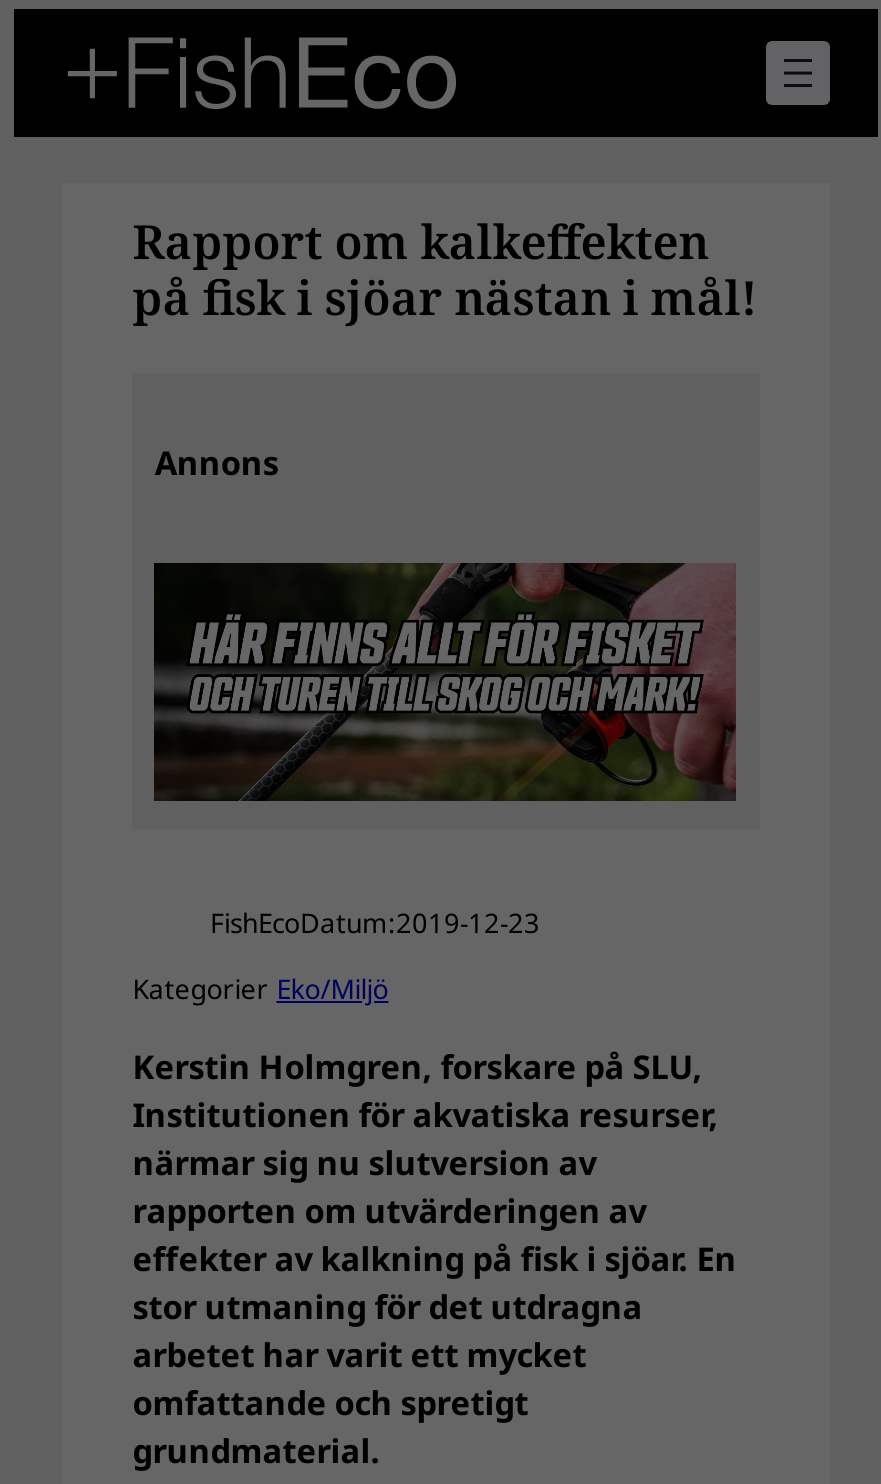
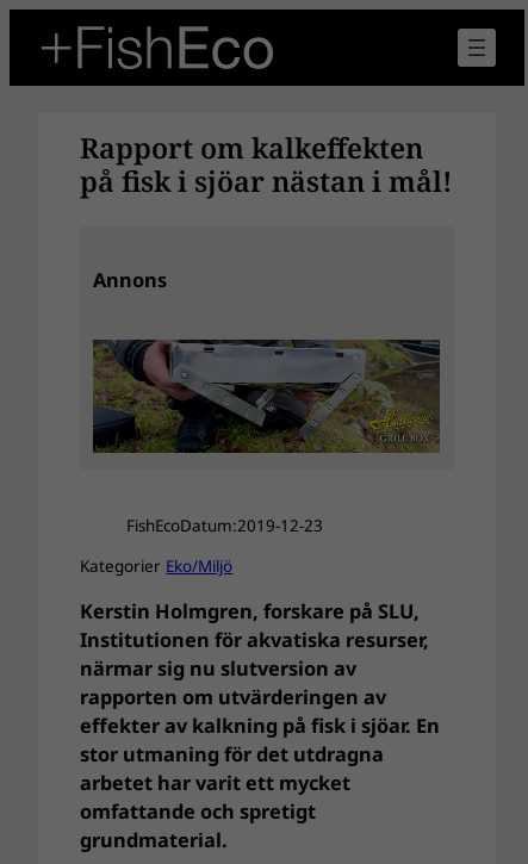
[152,561,736,803] [image] -> [92,338,441,454] [image]

